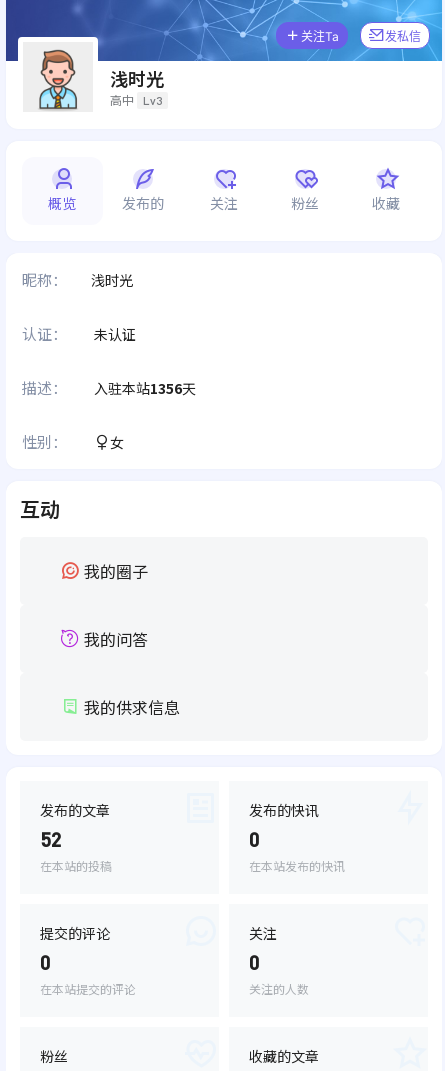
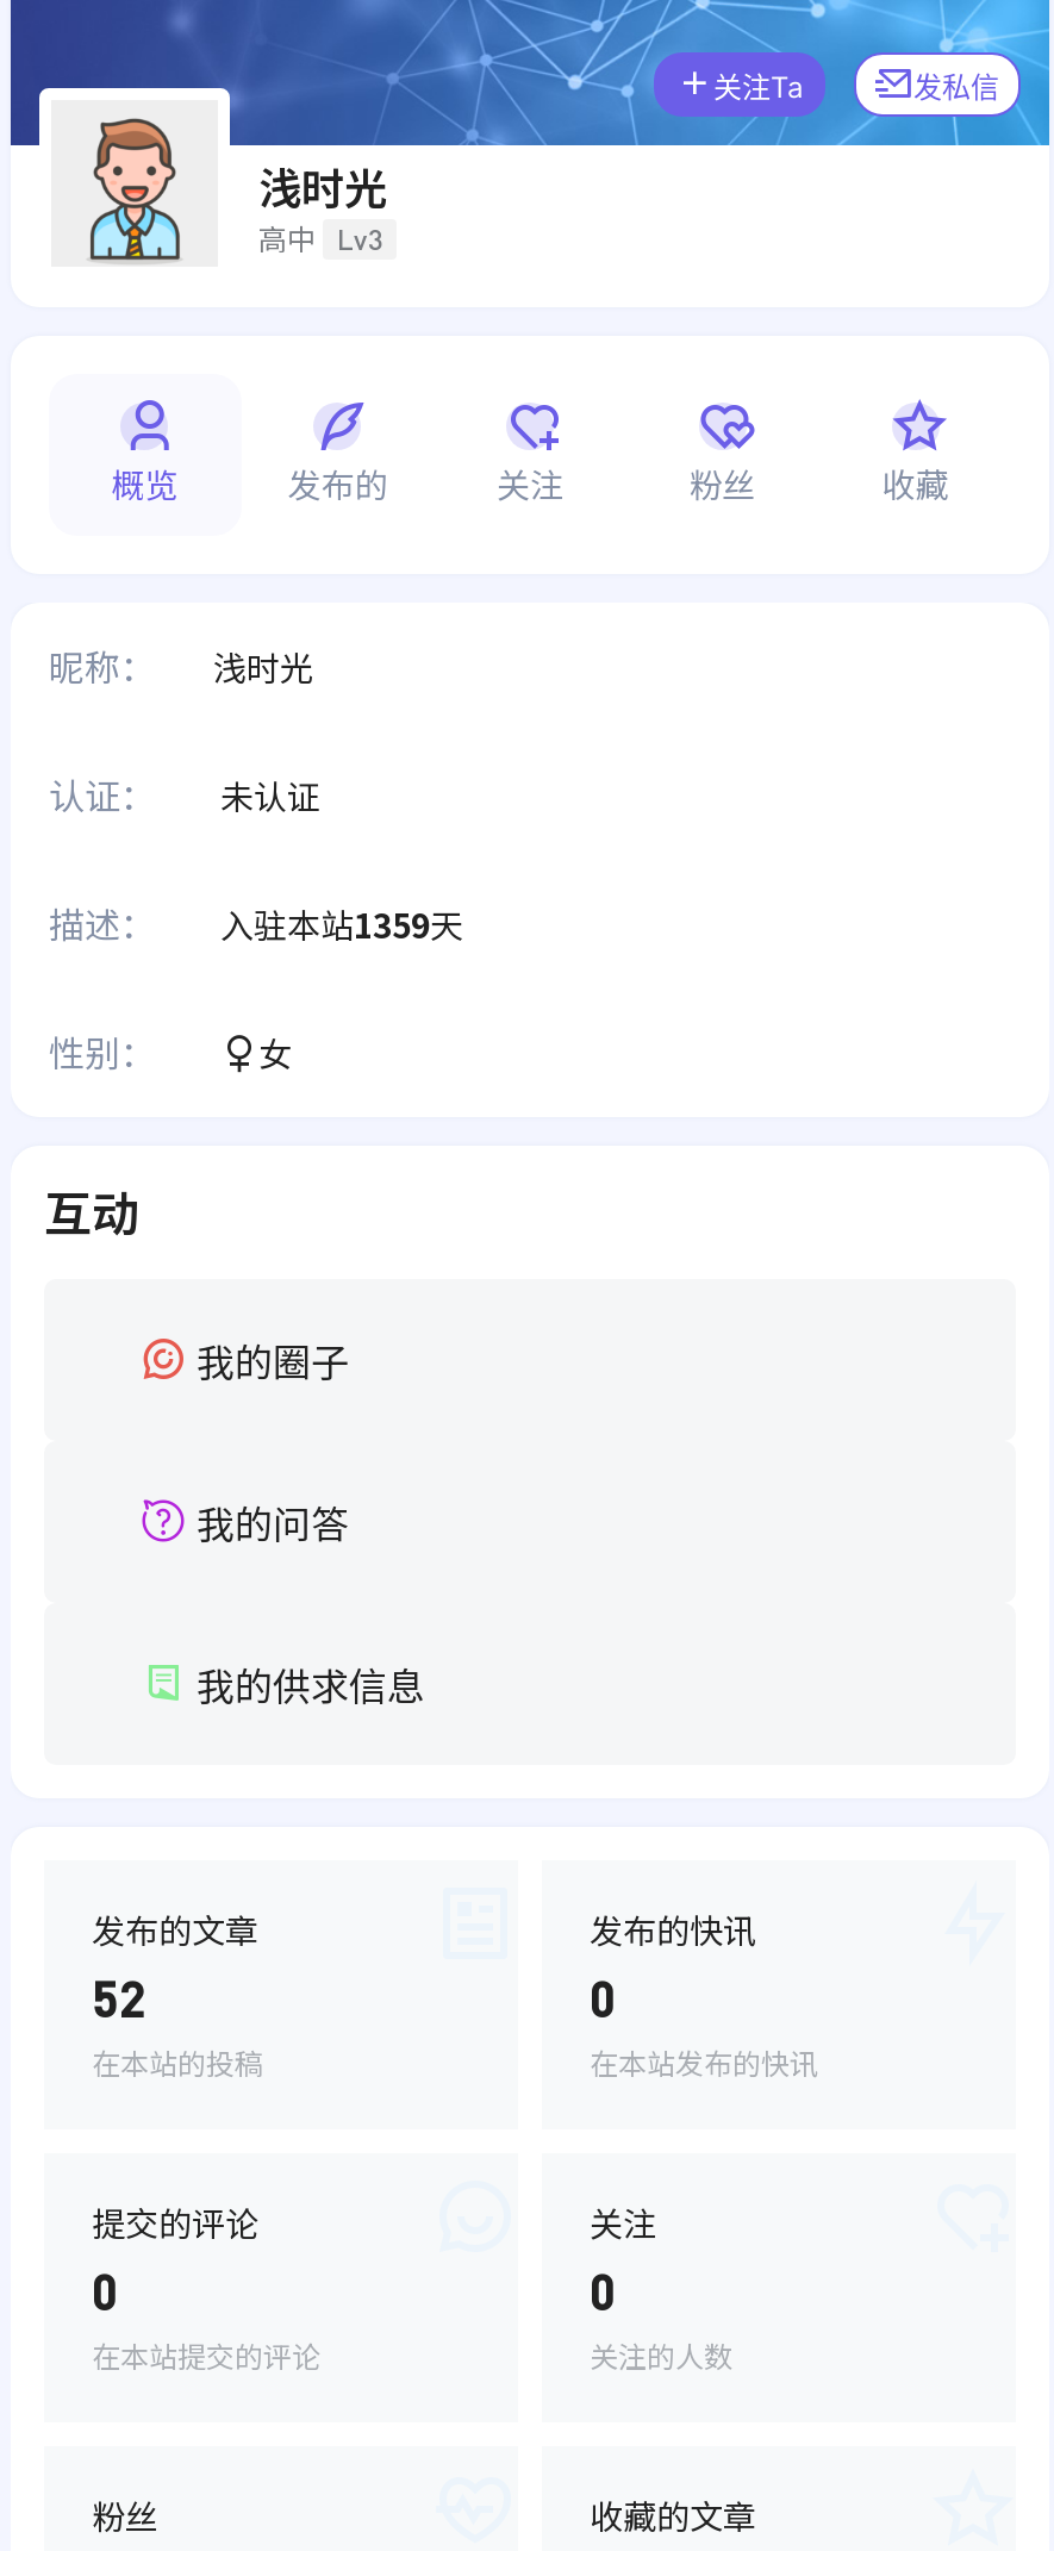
[22,377,196,398] 描述： 入驻本站1356天 -> [49,897,463,948] 描述： 入驻本站1359天

